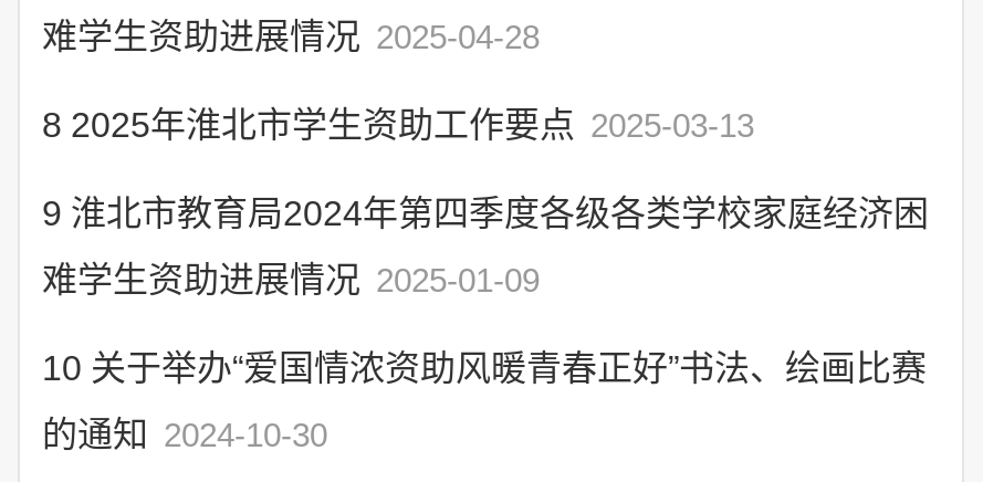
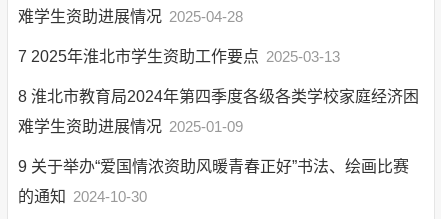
[42,107,754,145] 8 2025年淮北市学生资助工作要点 2025-03-13 -> [18,48,340,65] 7 2025年淮北市学生资助工作要点 2025-03-13
[42,196,929,233] 9 淮北市教育局2024年第四季度各级各类学校家庭经济困 -> [18,88,419,105] 8 淮北市教育局2024年第四季度各级各类学校家庭经济困
[42,350,927,388] 10 关于举办“爱国情浓资助风暖青春正好”书法、绘画比赛 -> [18,158,409,175] 9 关于举办“爱国情浓资助风暖青春正好”书法、绘画比赛

